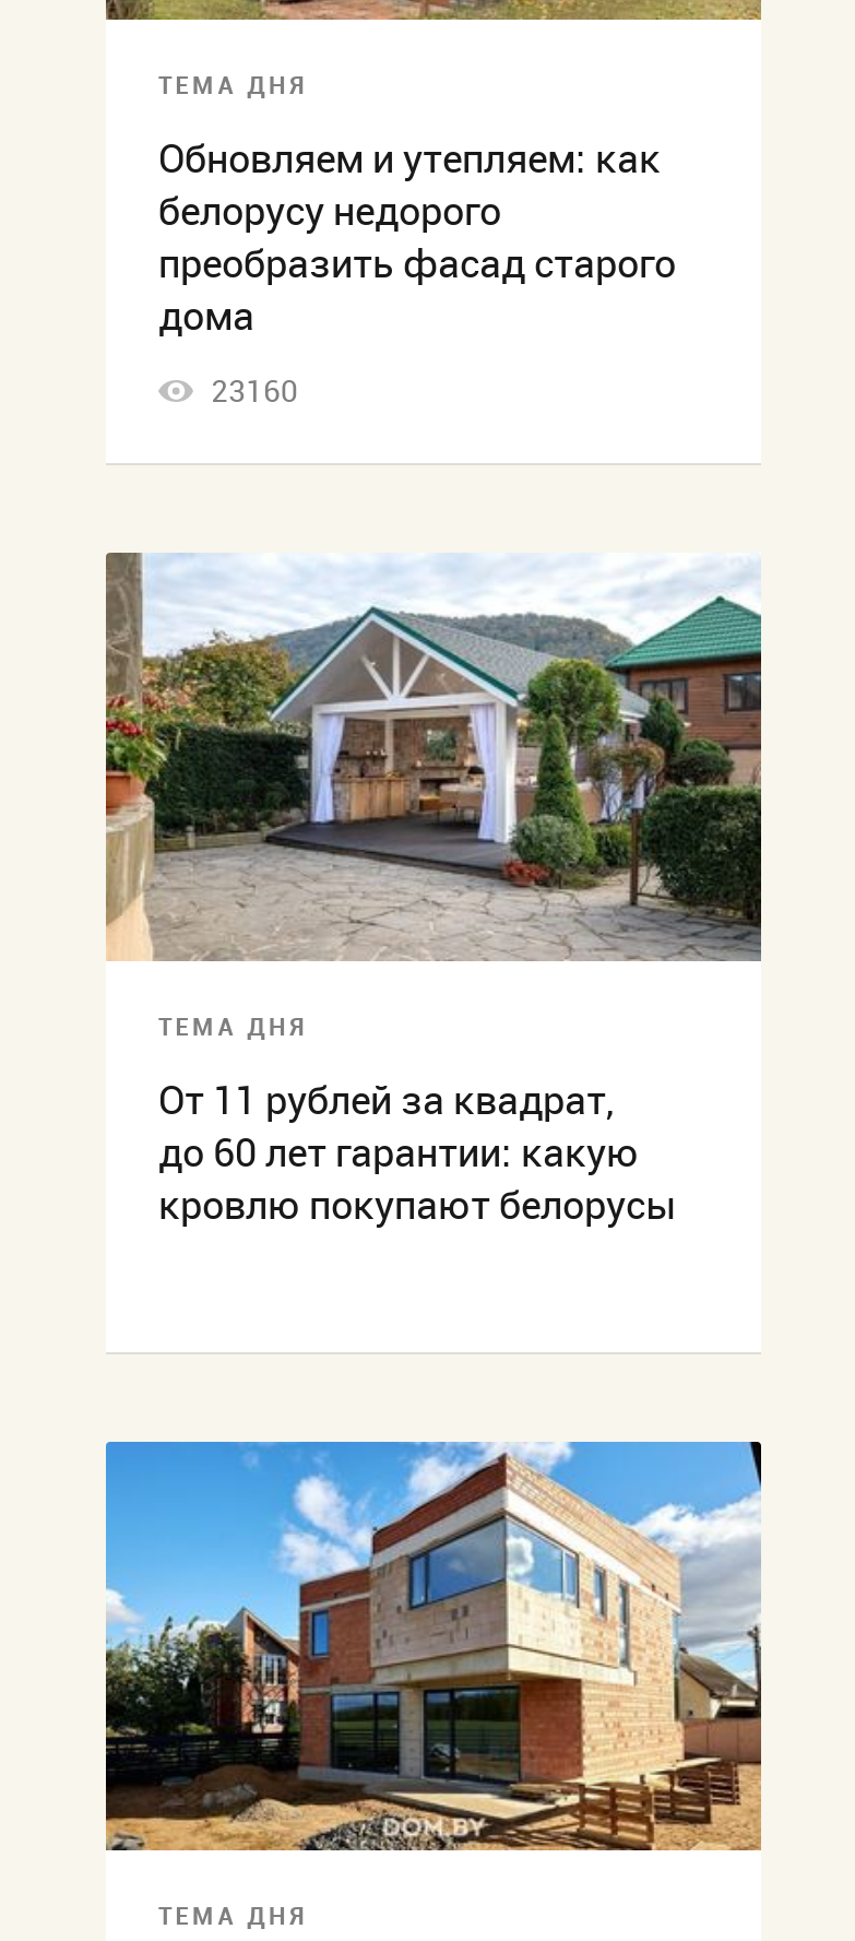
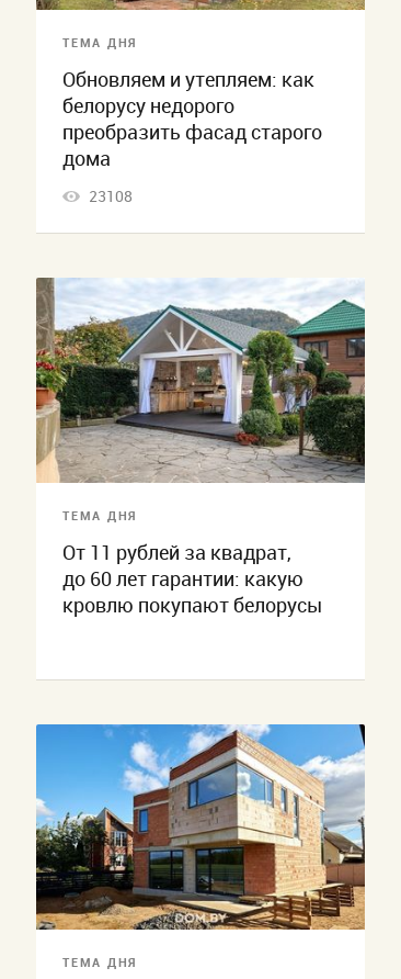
[211,374,298,409] 23160 -> [89,188,133,205] 23108

